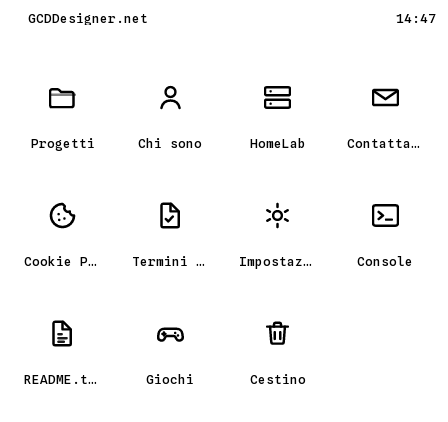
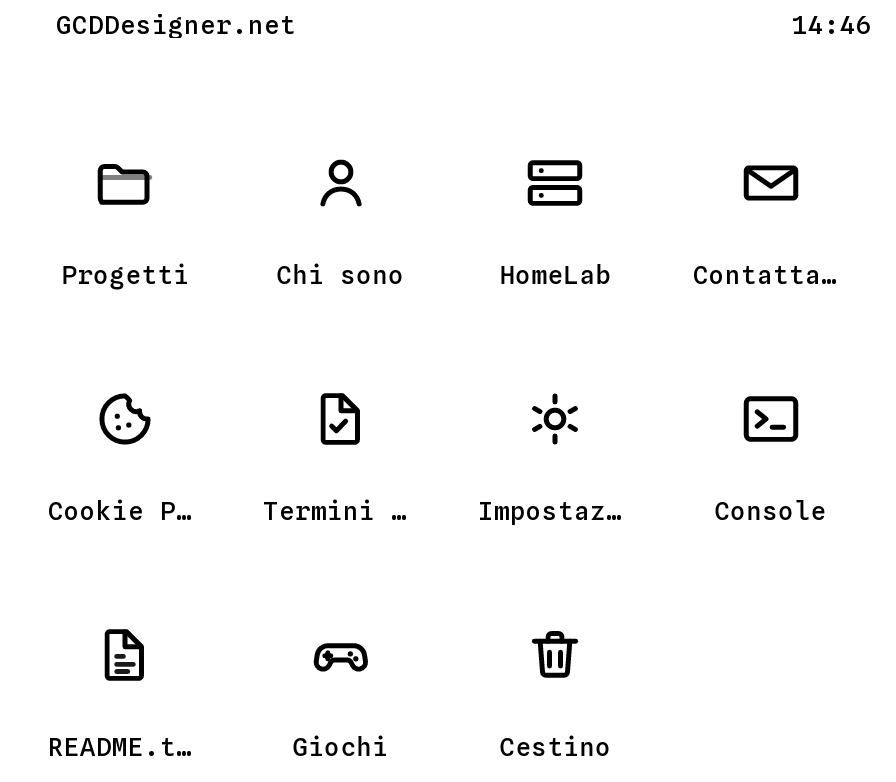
[396,11,436,26] 14:47 -> [792,10,872,40] 14:46

